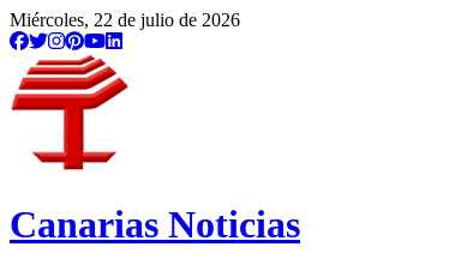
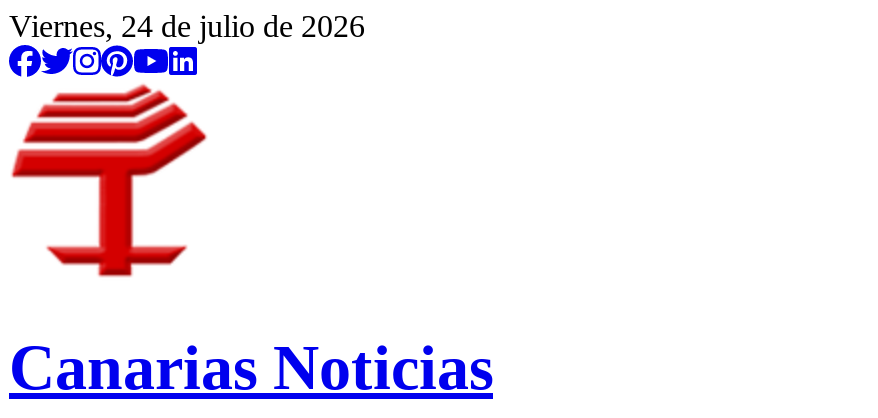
[10,10,240,30] Miércoles, 22 de julio de 2026 -> [9,9,365,43] Viernes, 24 de julio de 2026

